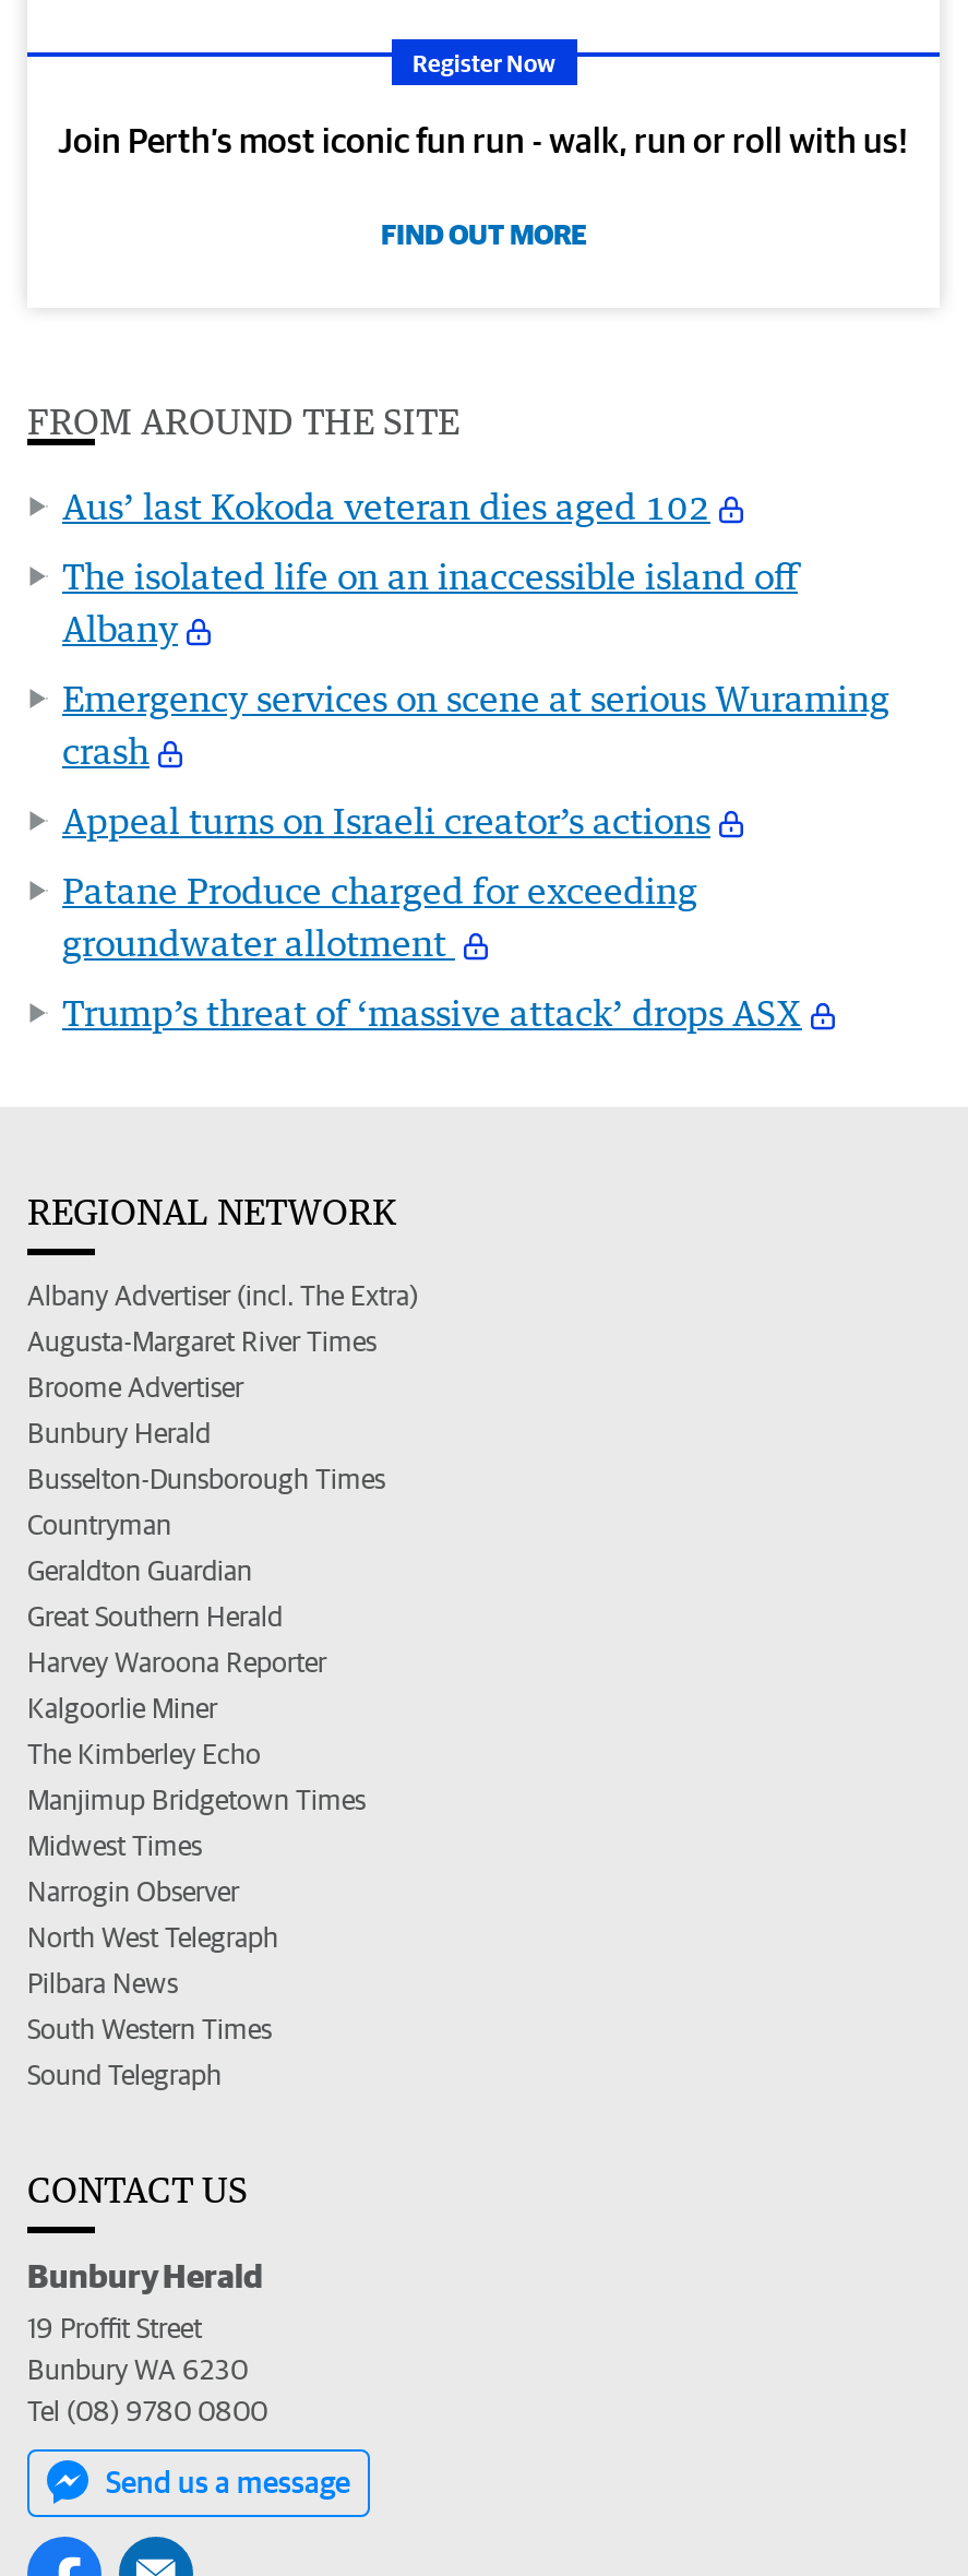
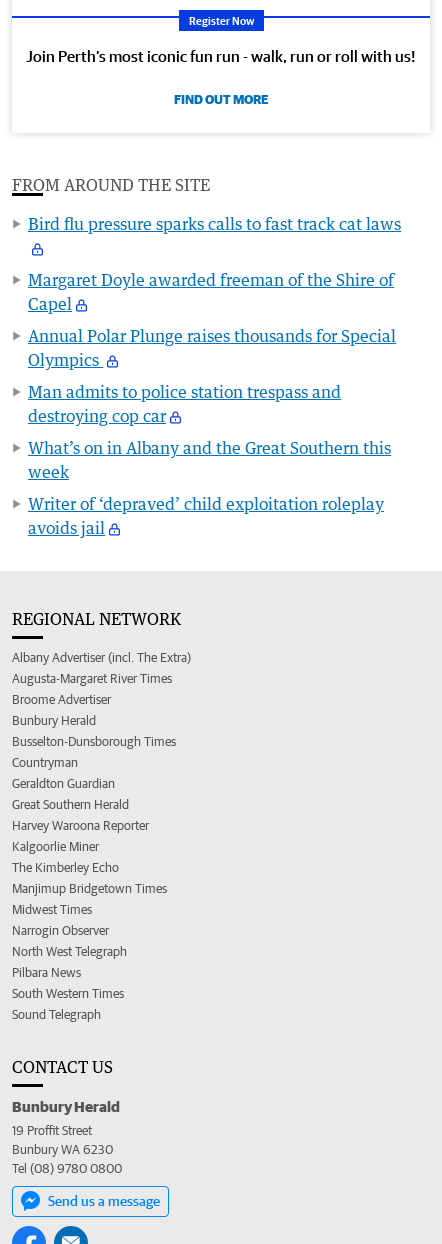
[62,484,710,527] Aus’ last Kokoda veteran dies aged 102 -> [28,213,401,233] Bird flu pressure sparks calls to fast track cat laws
[62,553,798,649] The isolated life on an inaccessible island off | Albany -> [28,269,394,313] Margaret Doyle awarded freeman of the Shire of | Capel
[62,676,889,772] Emergency services on scene at serious Wuraming | crash -> [28,325,396,369] Annual Polar Plunge raises thousands for Special | Olympics
[62,798,710,842] Appeal turns on Israeli creator’s actions -> [28,381,341,425] Man admits to police station trespass and | destroying cop car
[62,868,697,964] Patane Produce charged for exceeding | groundwater allotment -> [28,437,391,481] What’s on in Albany and the Great Southern this | week
[62,990,802,1034] Trump’s threat of ‘massive attack’ drops ASX -> [28,493,384,537] Writer of ‘depraved’ child exploitation roleplay | avoids jail

